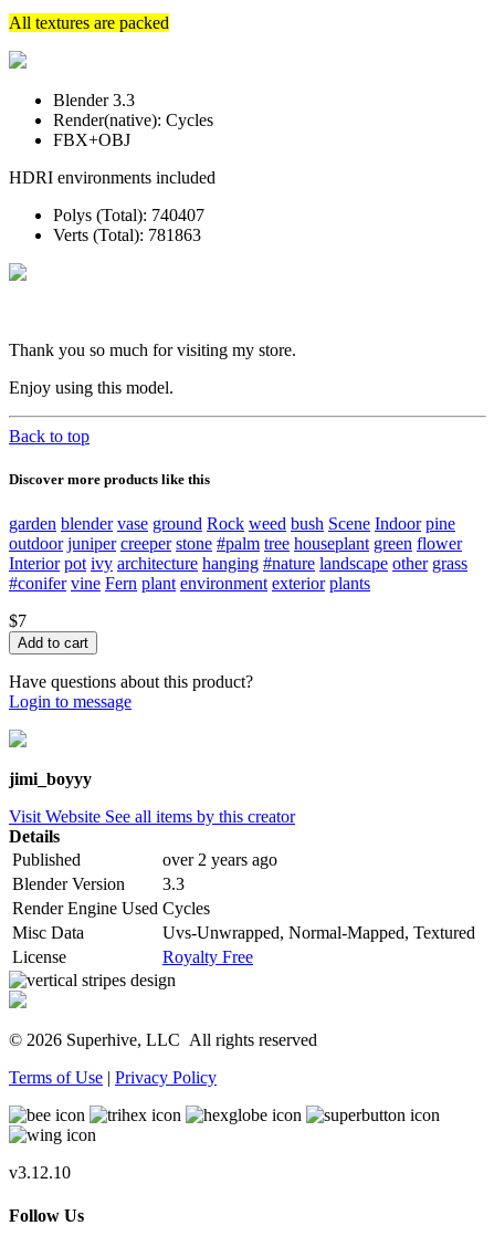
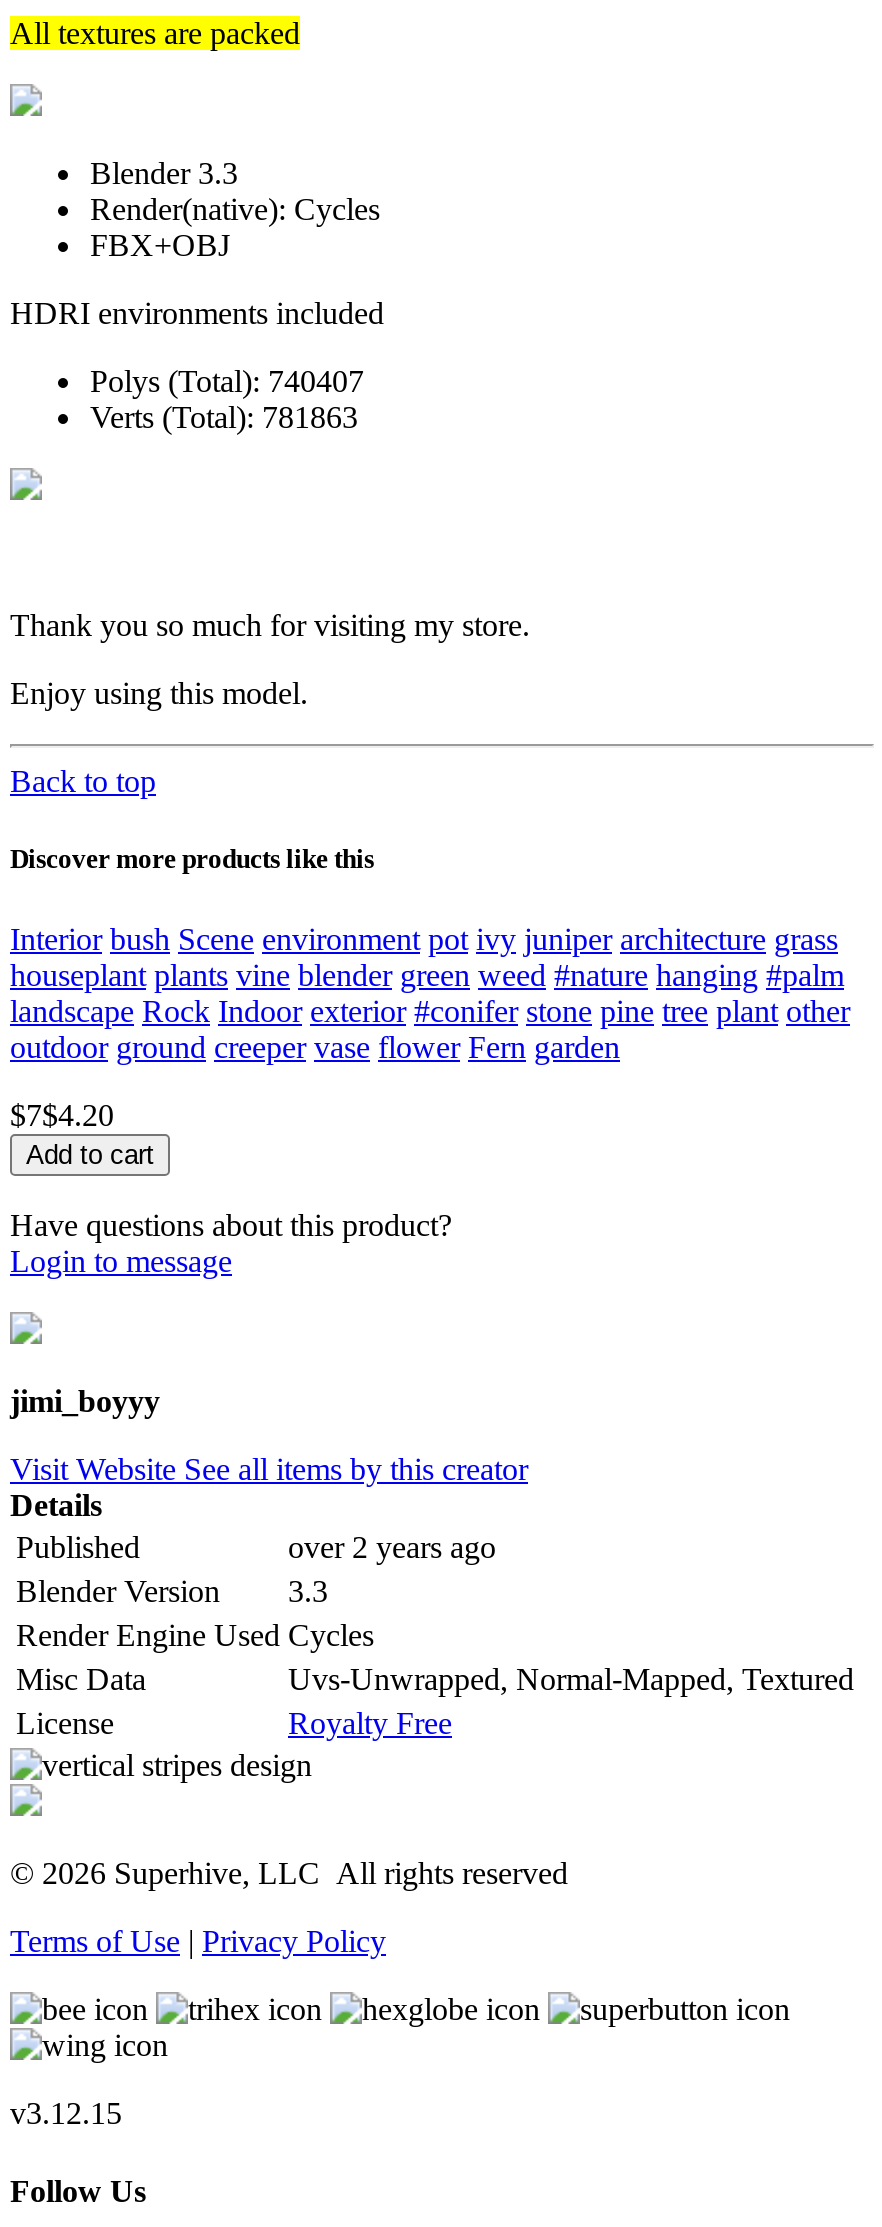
[9,514,467,592] garden blender vase ground Rock weed bush Scene Indoor pine | outdoor juniper creeper stone #palm tree houseplant green flower | Interior pot ivy architecture hanging #nature landscape other grass | #conifer vine Fern plant environment exterior plants -> [10,921,850,1063] Interior bush Scene environment pot ivy juniper architecture grass | houseplant plants vine blender green weed #nature hanging #palm | landscape Rock Indoor exterior #conifer stone pine tree plant other | outdoor ground creeper vase flower Fern garden
[9,611,27,630] $7 -> [10,1097,114,1131] $7$4.20
[9,1163,71,1181] v3.12.10 -> [10,2095,122,2129] v3.12.15

